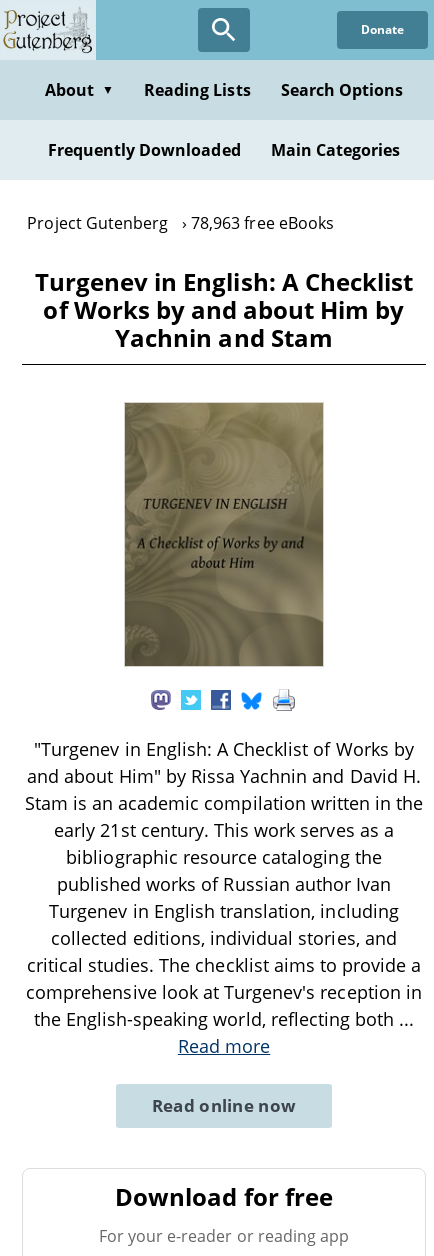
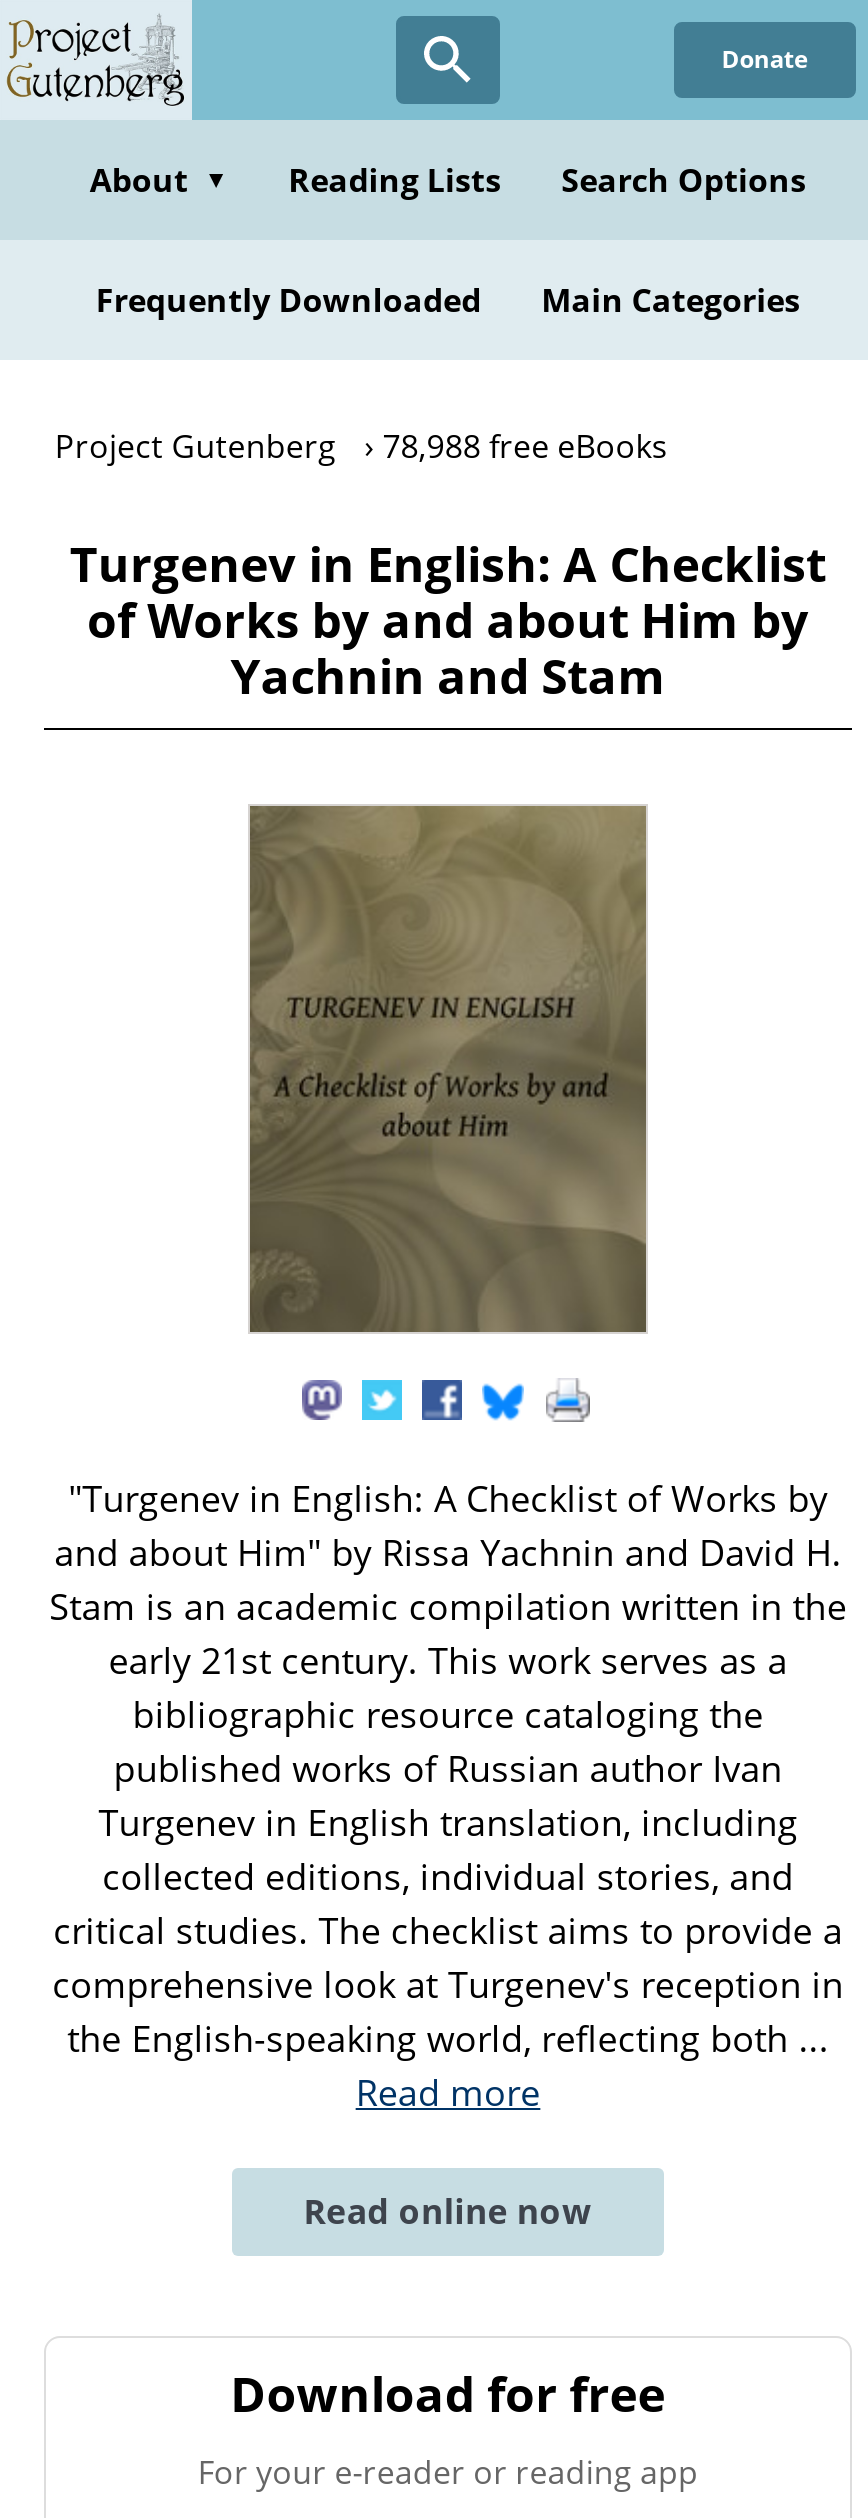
[27,212,334,234] Project Gutenberg 78,963 free eBooks -> [55,424,668,468] Project Gutenberg 78,988 free eBooks

